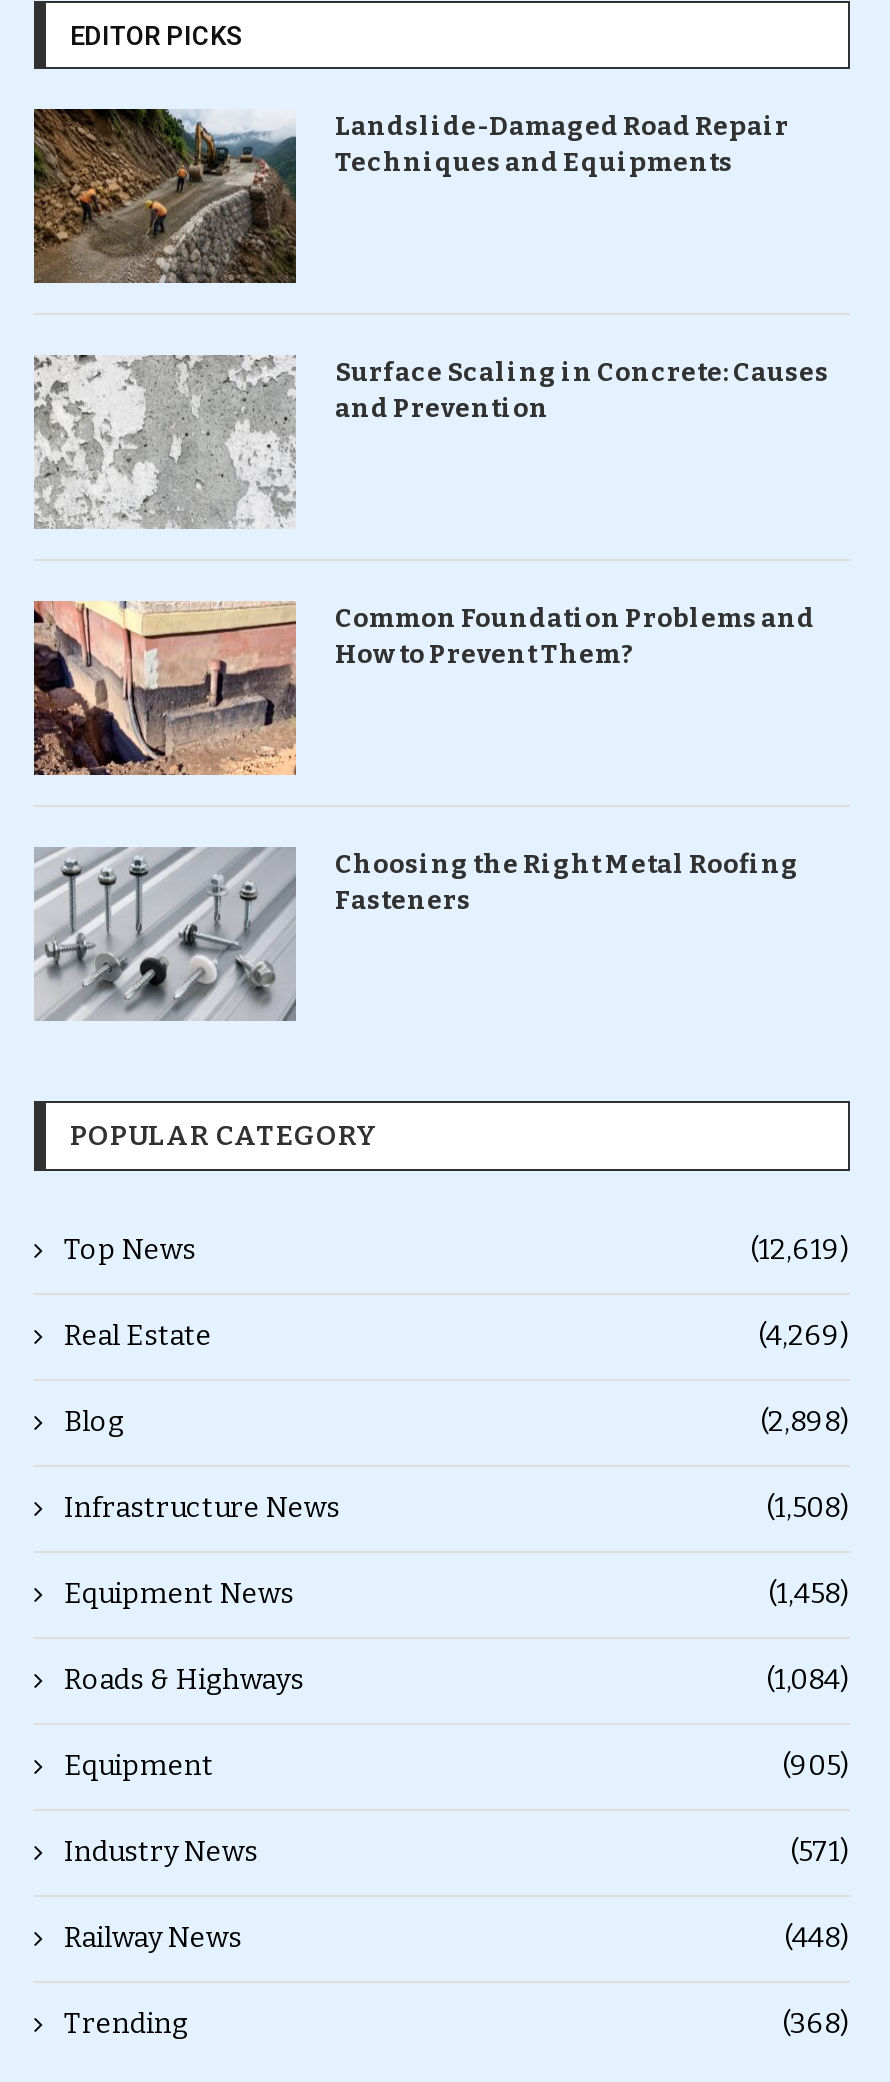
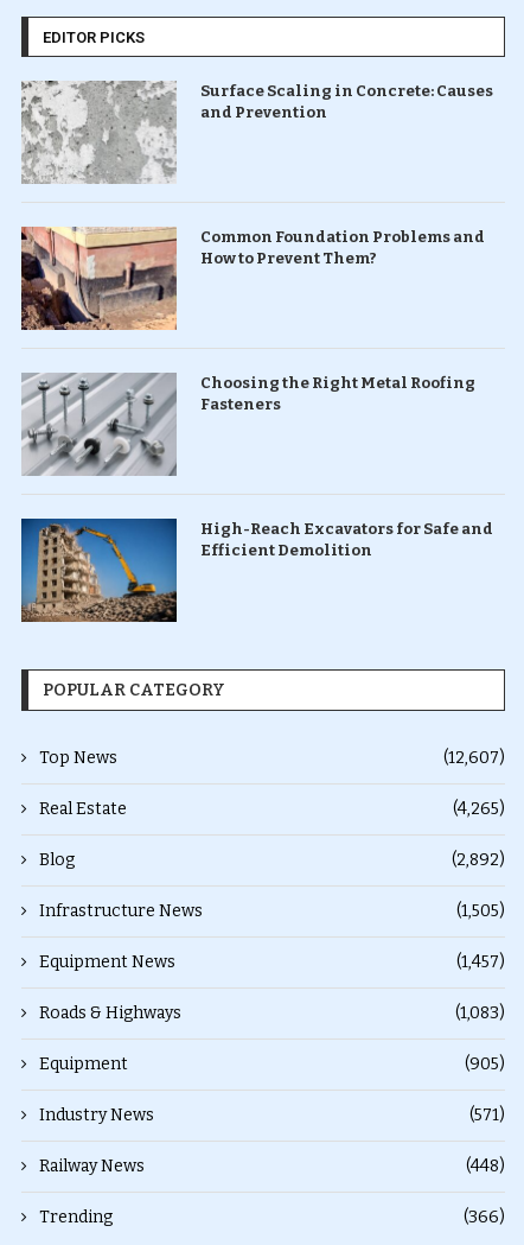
[32,107,789,285] [image] | Landslide-Damaged Road Repair | Techniques and Equipments -> none
moved [32,353,829,914] -> [20,80,493,413]: [image] | Surface Scaling in Concrete: Causes | and Prevention | Common Foundation Problems and | How to Prevent Them? | Choosing the Right Metal Roofing | Fasteners
moved [32,845,298,1023] -> [20,371,178,477]: [image]
none -> [20,517,493,623] [image] | High-Reach Excavators for Safe and | Efficient Demolition
[750,1232,850,1266] (12,619) -> [443,747,505,768] (12,607)
[758,1318,850,1352] (4,269) -> [453,798,505,819] (4,265)
[760,1404,850,1438] (2,898) -> [452,849,505,870] (2,892)
[766,1490,850,1524] (1,508) -> [456,900,505,921] (1,505)
[768,1576,850,1610] (1,458) -> [456,951,505,972] (1,457)
[766,1662,850,1696] (1,084) -> [455,1003,505,1023] (1,083)
[782,2006,850,2040] (368) -> [464,1207,505,1227] (366)

